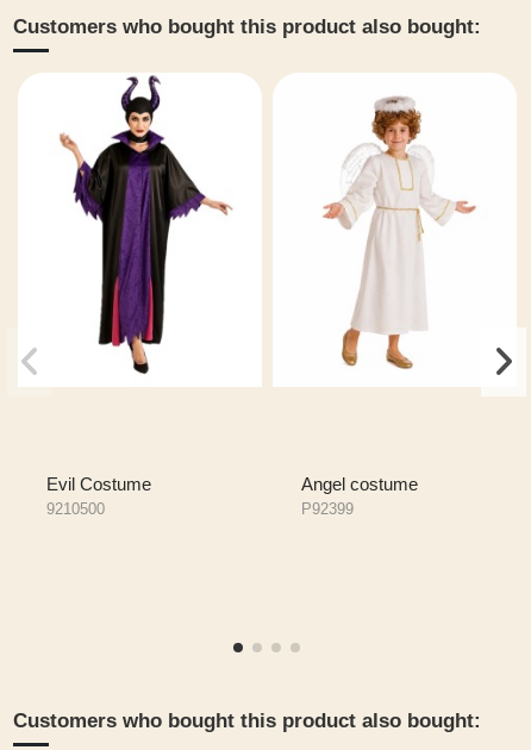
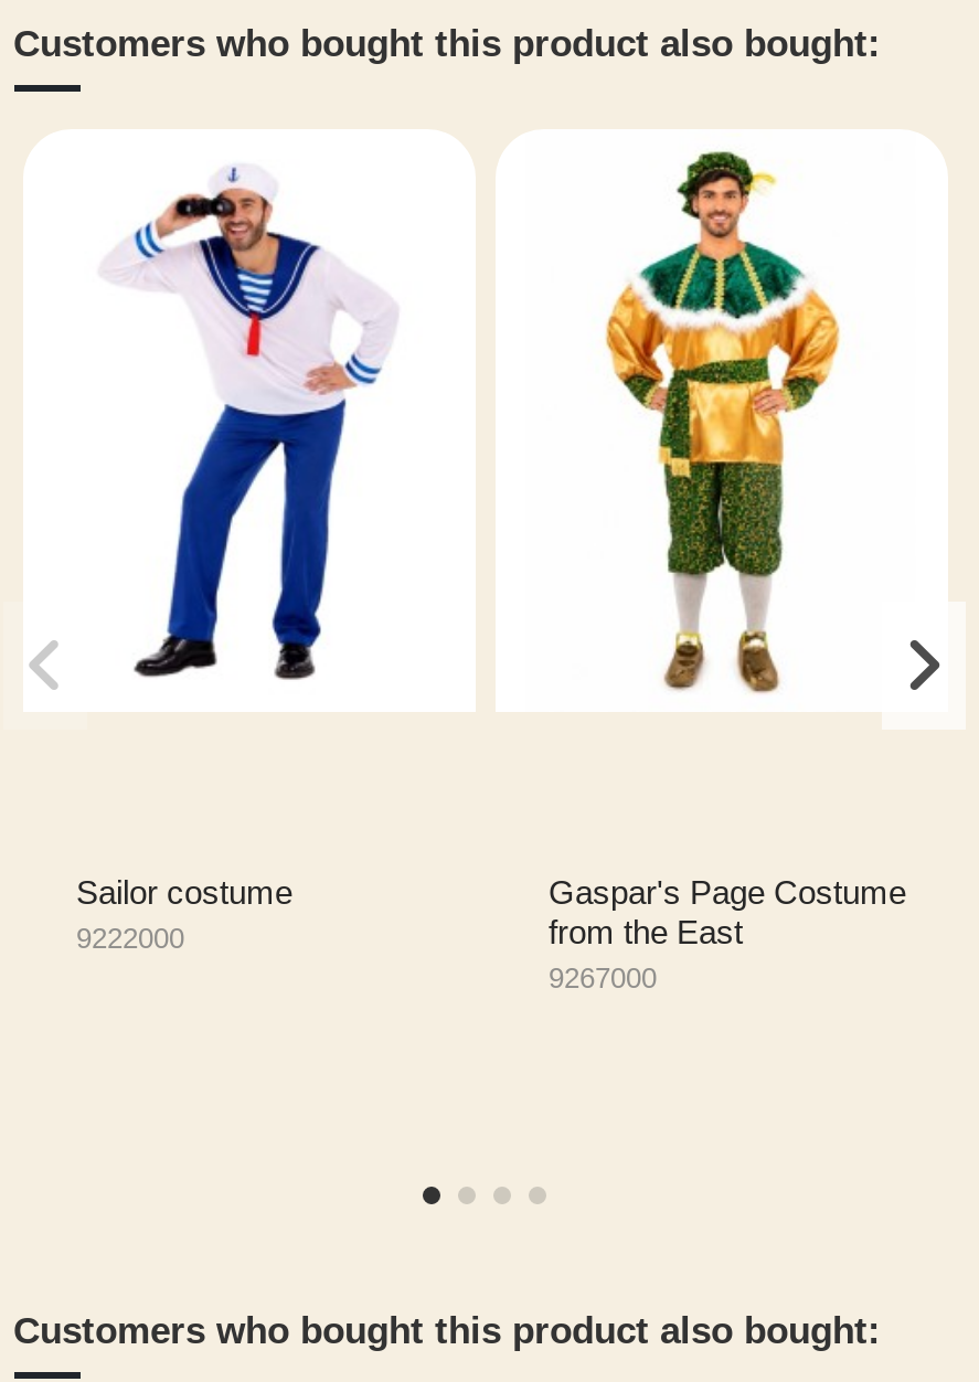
[58,75,233,375] [image] -> [100,136,416,688] [image]
[323,85,476,376] [image] -> [590,149,871,694] [image]
[46,473,151,517] Evil Costume | 9210500 -> [76,872,292,954] Sailor costume | 9222000
[301,473,418,517] Angel costume | P92399 -> [549,872,906,993] Gaspar's Page Costume | from the East | 9267000

